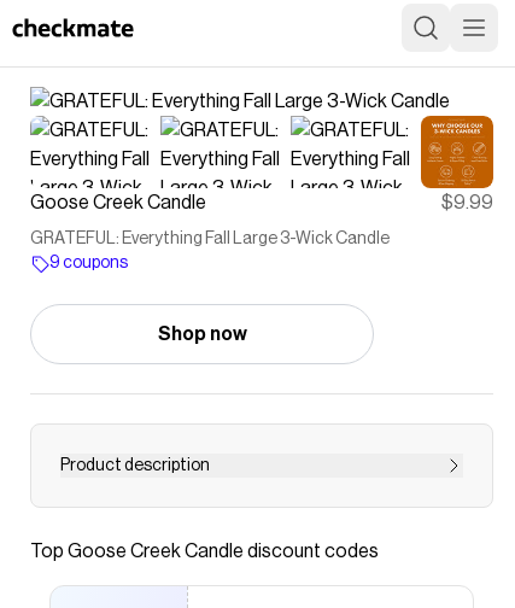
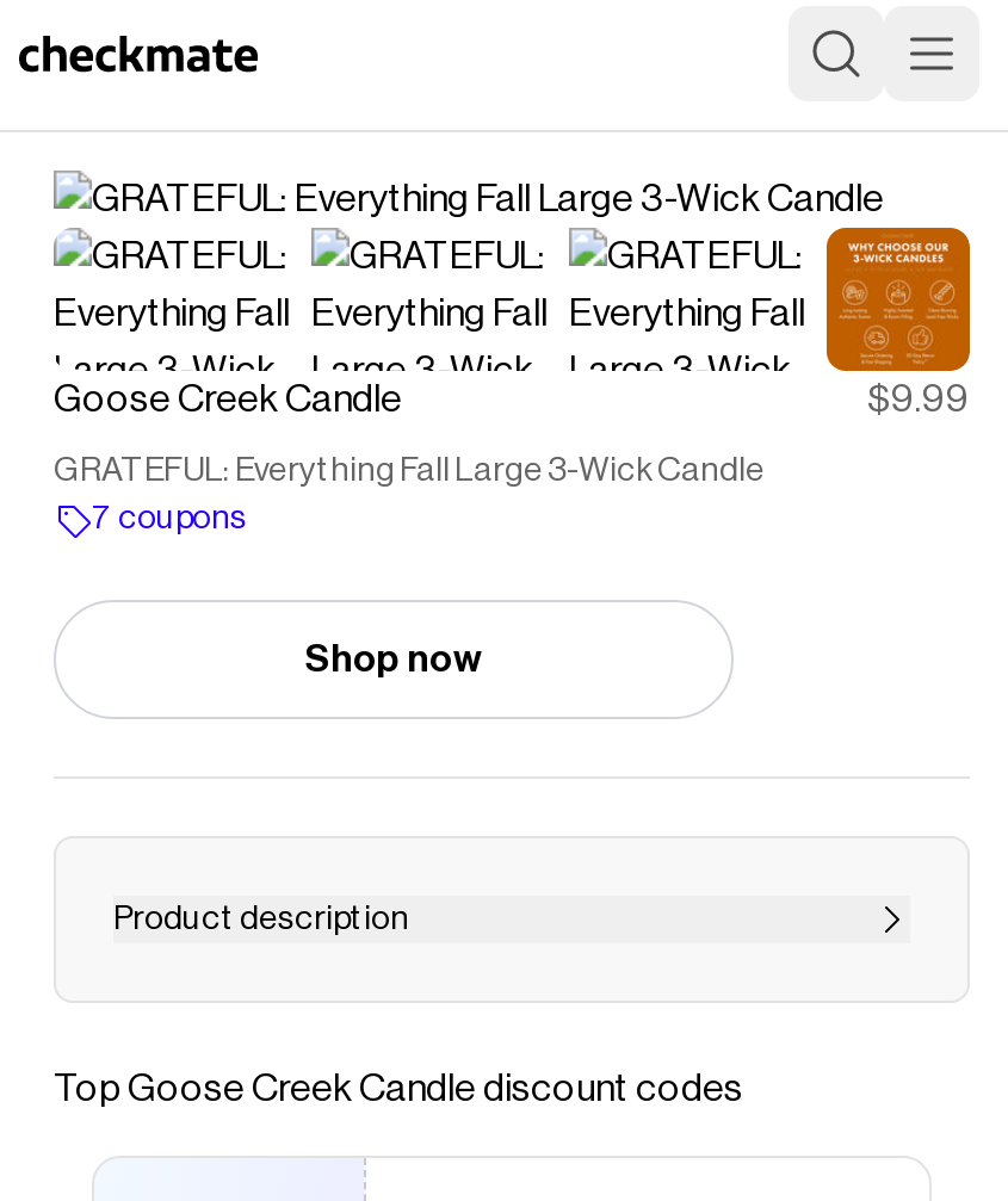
[49,255,128,271] 9 coupons -> [92,502,247,536] 7 coupons

